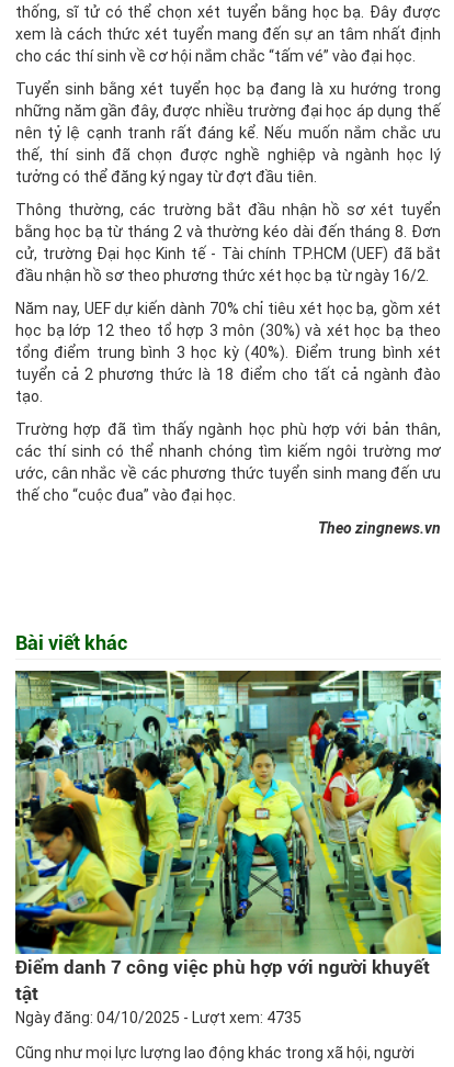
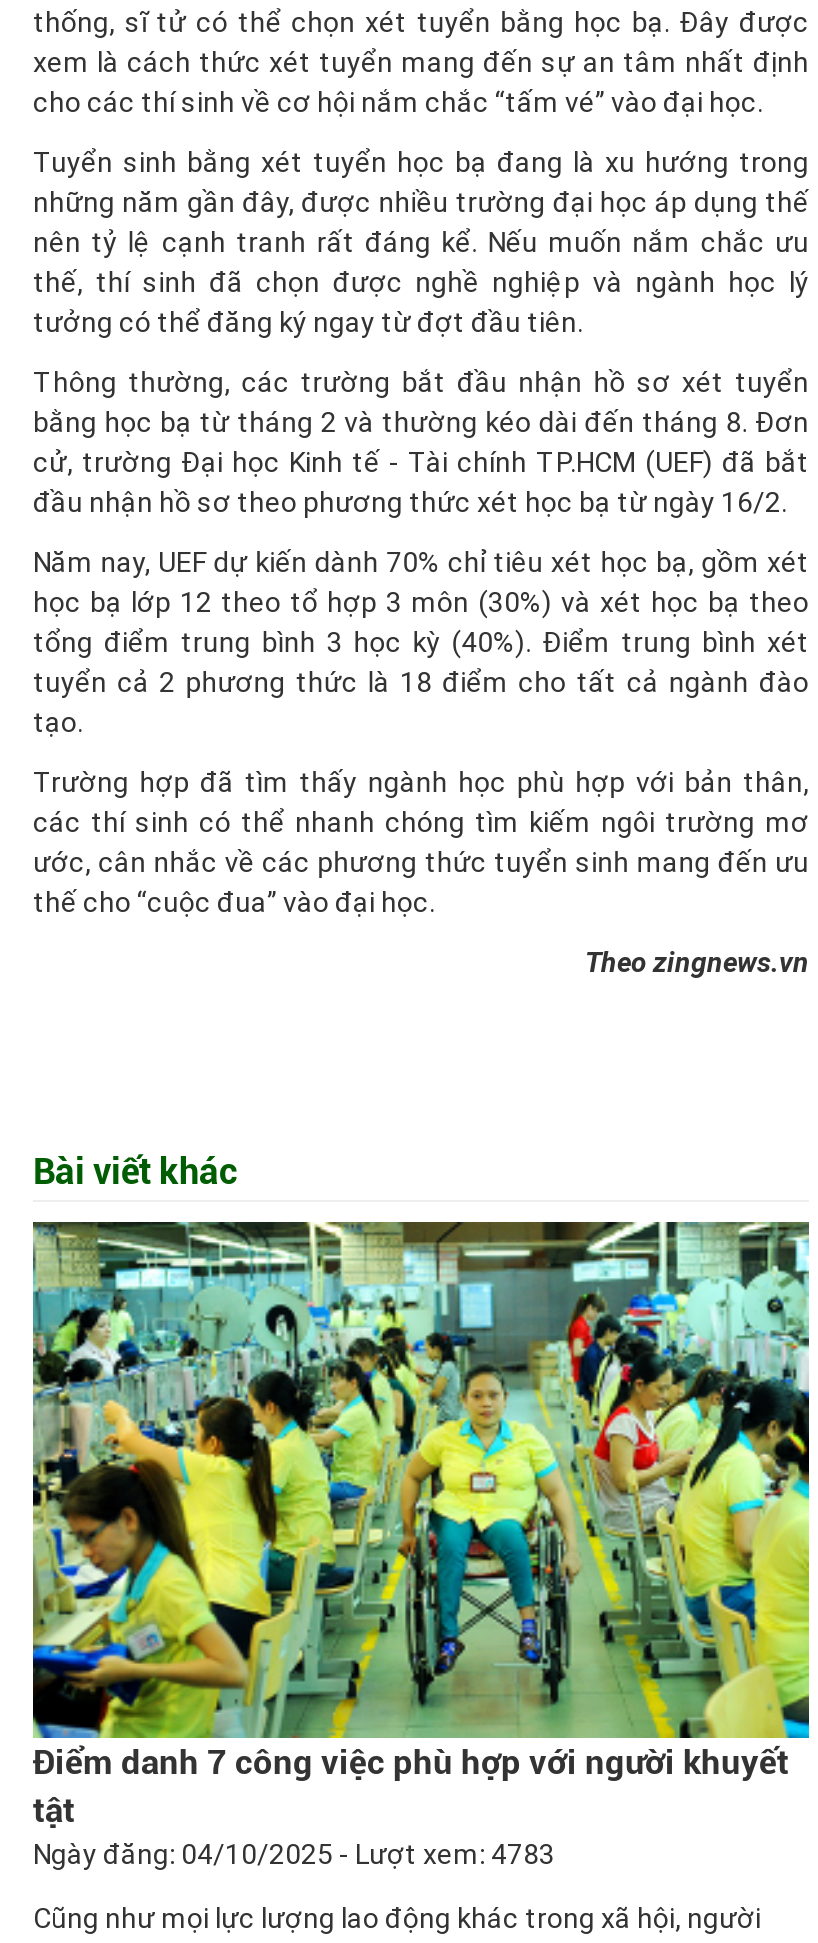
[15,1009,302,1027] Ngày đăng: 04/10/2025 - Lượt xem: 4735 -> [33,1838,555,1870] Ngày đăng: 04/10/2025 - Lượt xem: 4783

